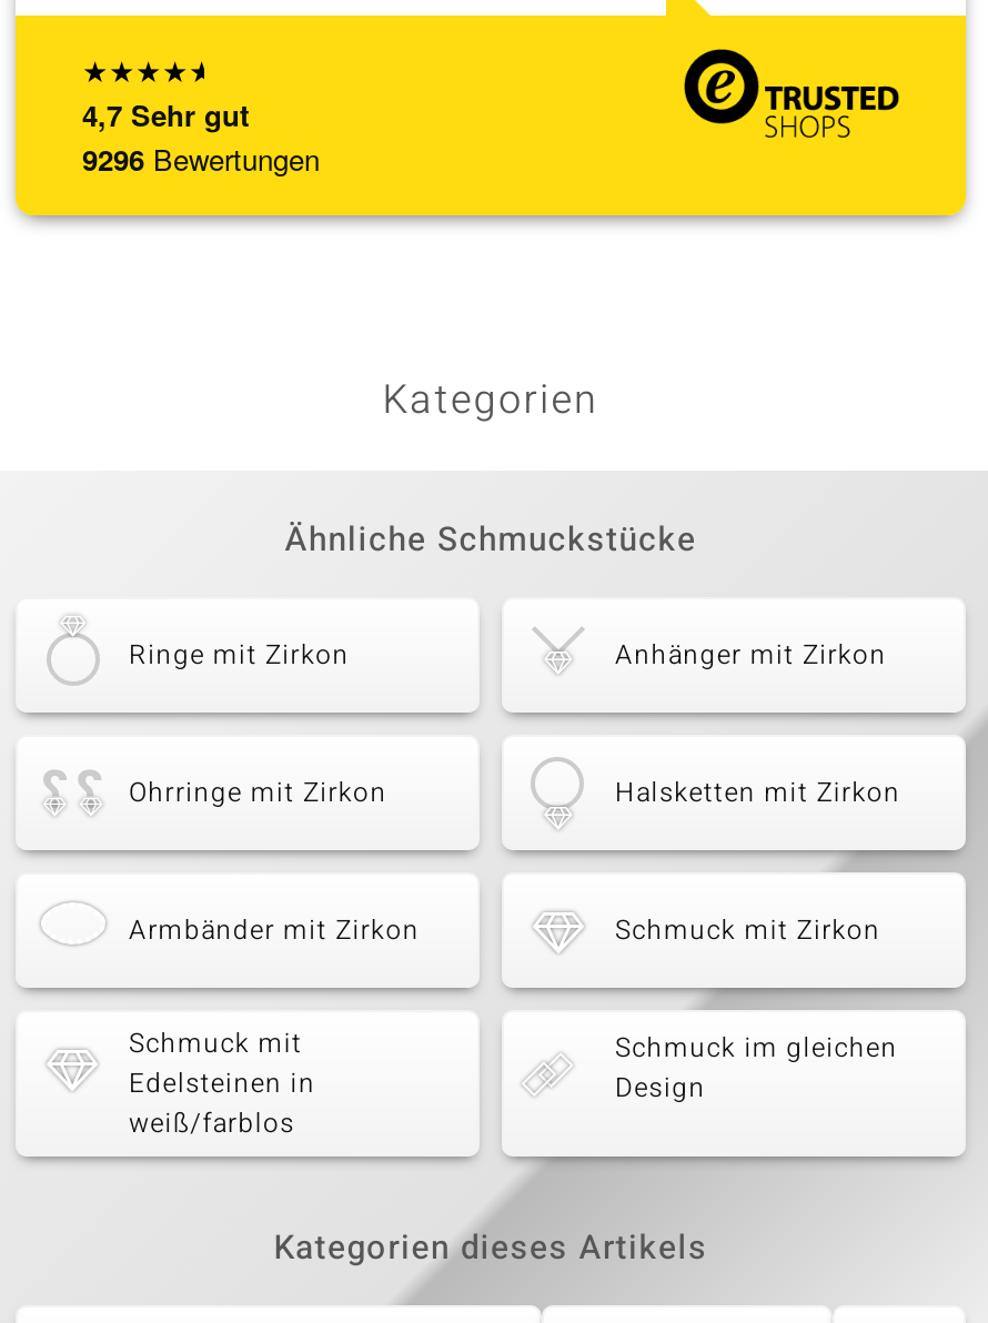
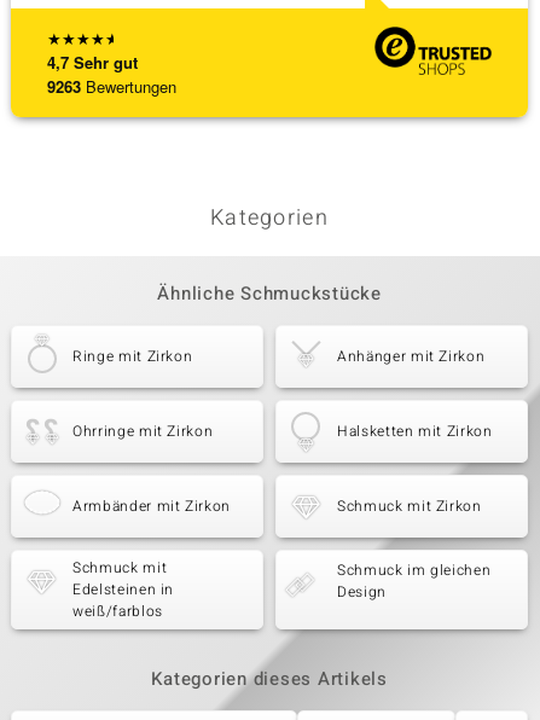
[82,138,320,180] 9296 Bewertungen -> [47,75,176,98] 9263 Bewertungen

